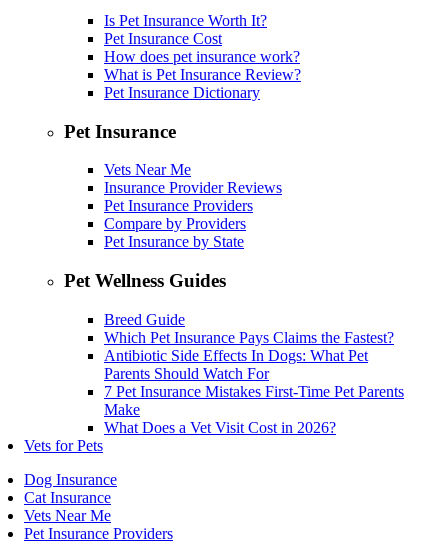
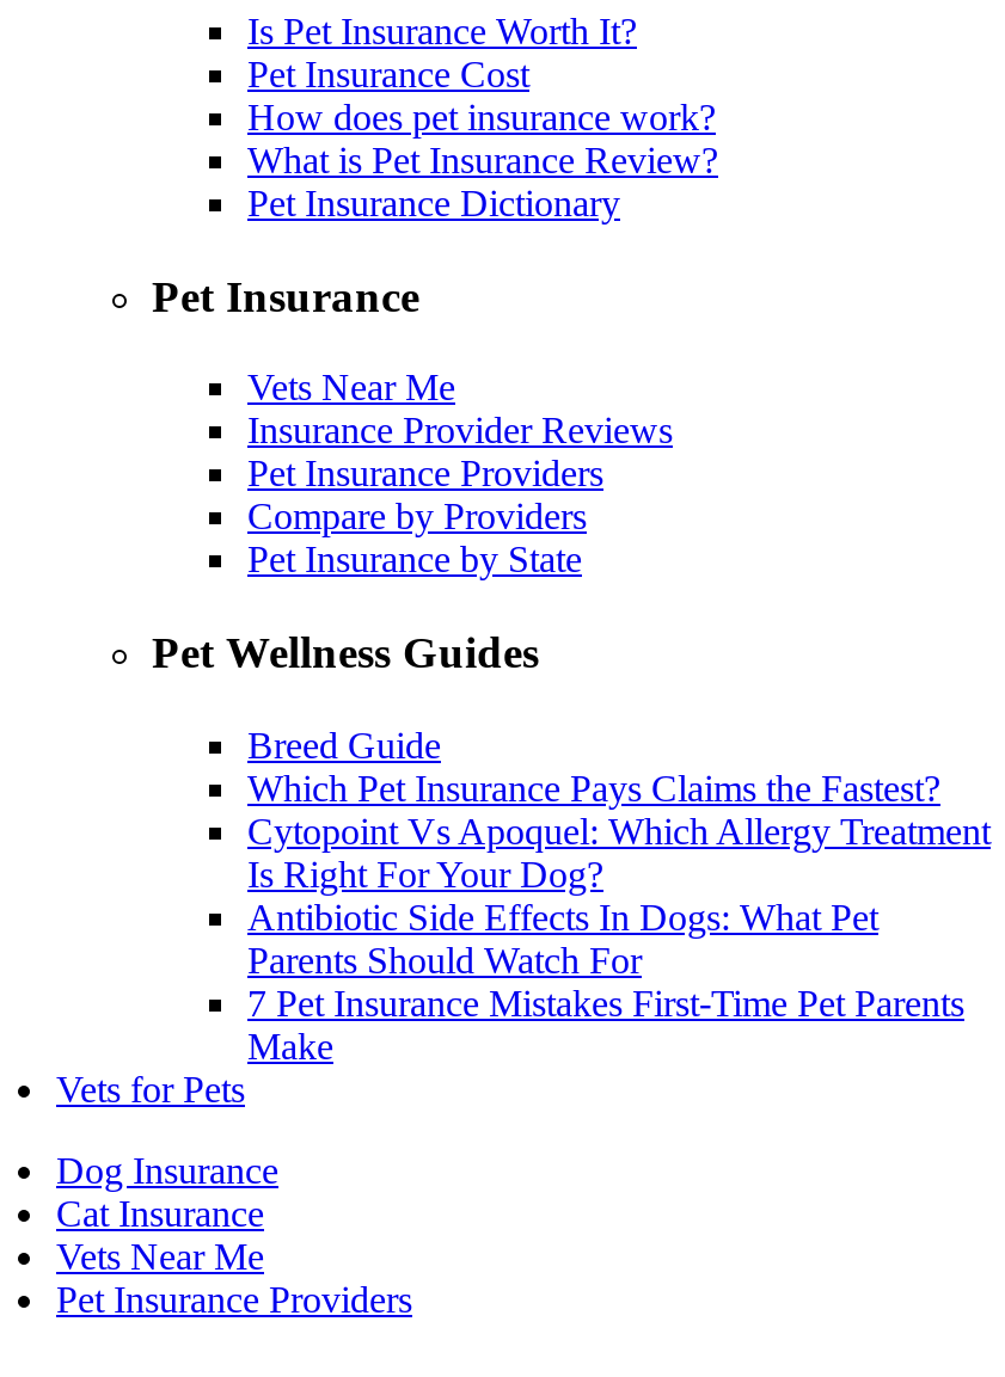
none -> [247,810,991,894] Cytopoint Vs Apoquel: Which Allergy Treatment | Is Right For Your Dog?
moved [104,347,404,418] -> [247,896,964,1066]: Antibiotic Side Effects In Dogs: What Pet | Parents Should Watch For | 7 Pet Insurance Mistakes First-Time Pet Parents | Make
[104,419,336,436] What Does a Vet Visit Cost in 2026? -> none

